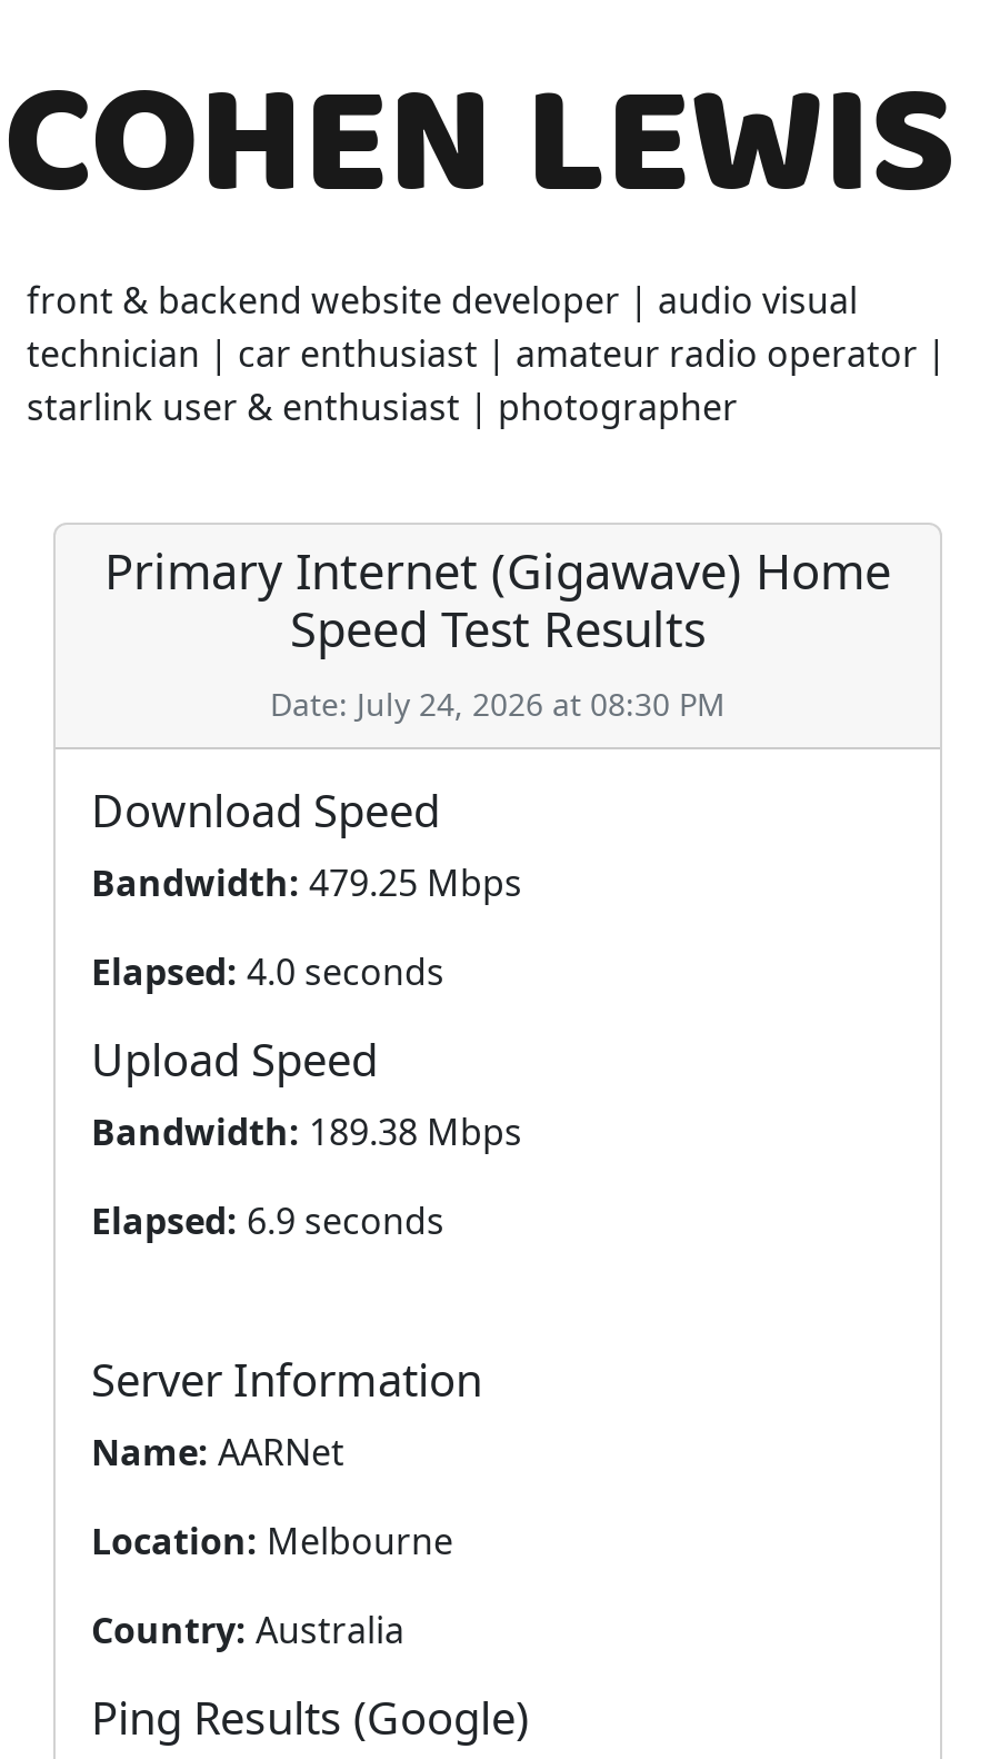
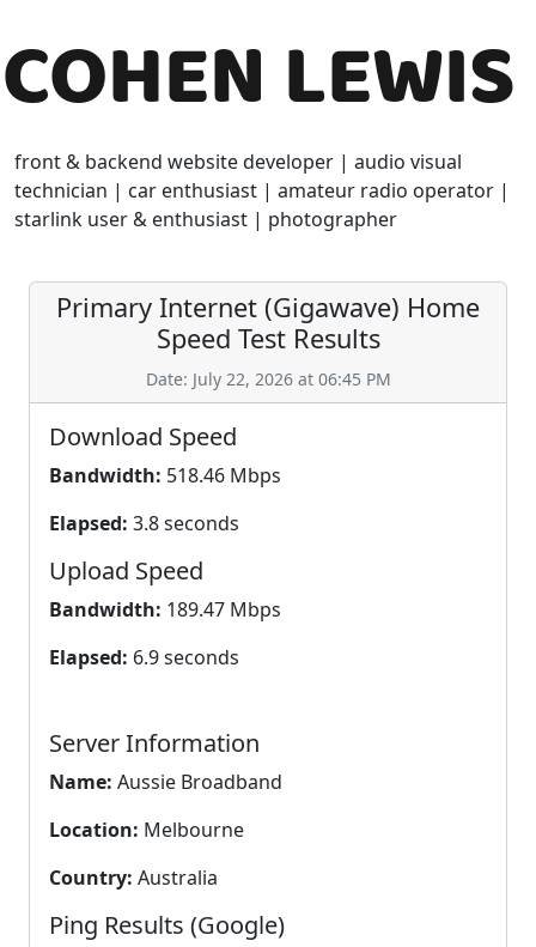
[270,683,726,725] Date: July 24, 2026 at 08:30 PM -> [145,368,391,390] Date: July 22, 2026 at 06:45 PM
[91,858,522,907] Bandwidth: 479.25 Mbps -> [49,462,281,488] Bandwidth: 518.46 Mbps
[91,947,444,996] Elapsed: 4.0 seconds -> [49,510,239,536] Elapsed: 3.8 seconds
[91,1107,522,1156] Bandwidth: 189.38 Mbps -> [49,596,281,623] Bandwidth: 189.47 Mbps
[91,1428,344,1477] Name: AARNet -> [49,769,282,795] Name: Aussie Broadband

